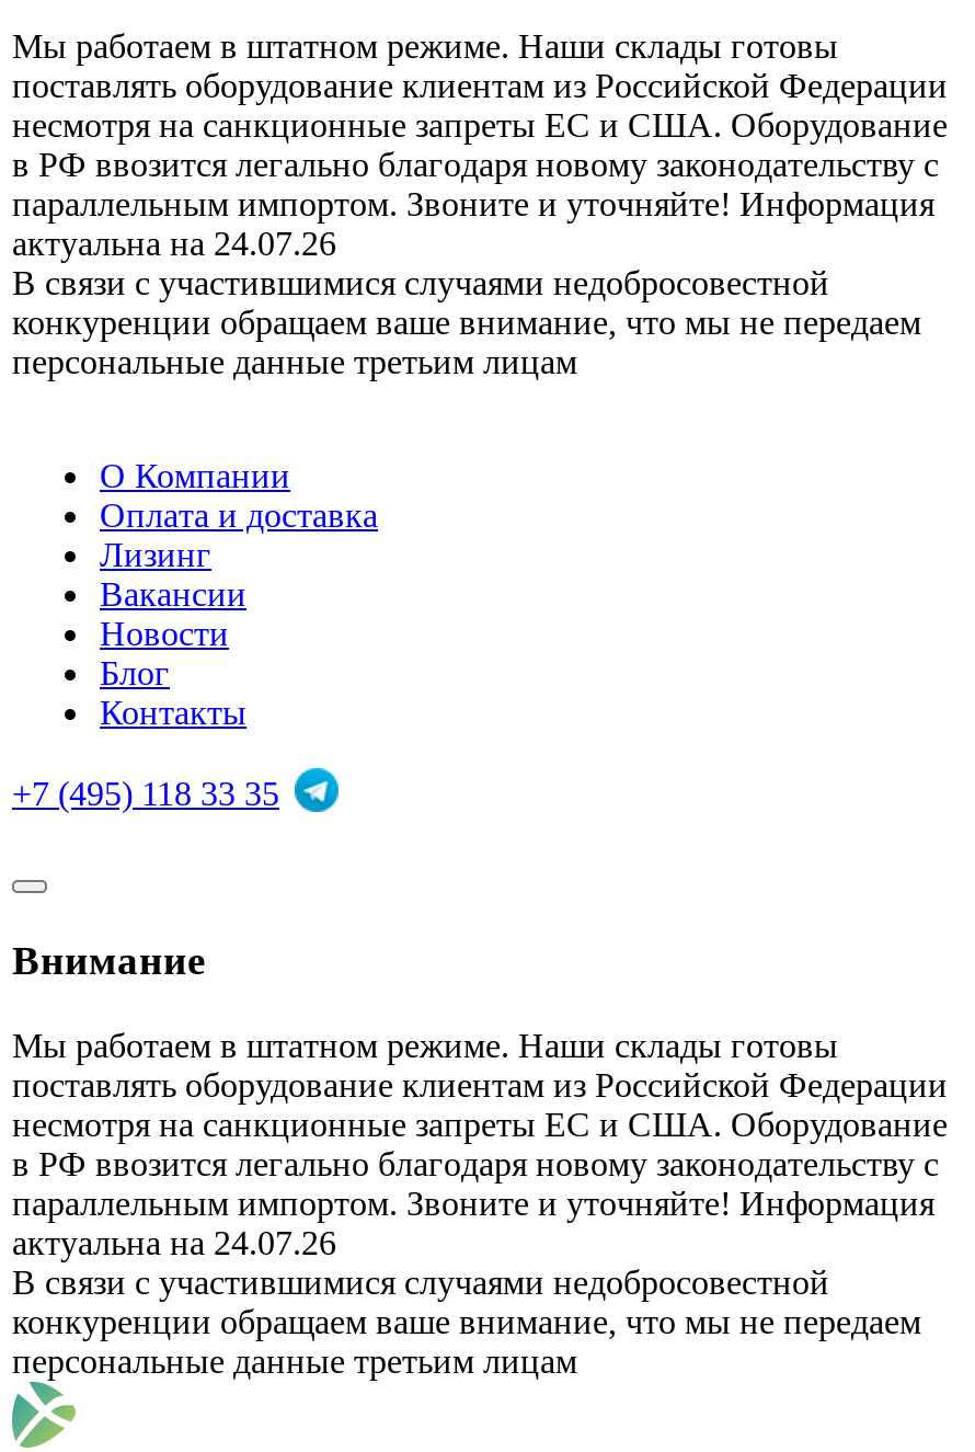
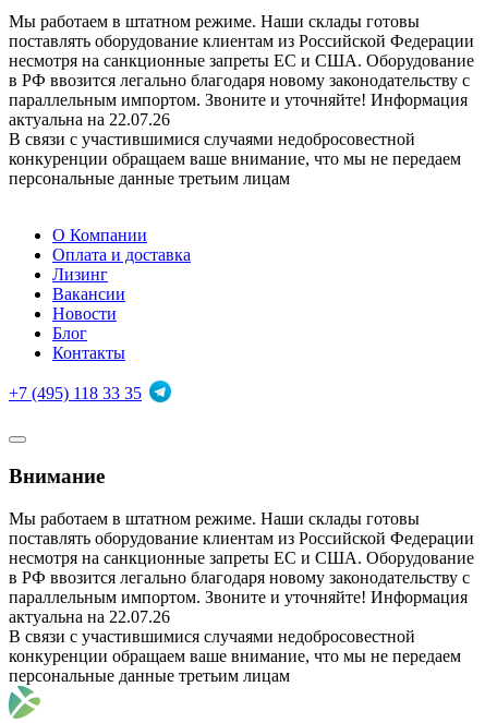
[12,226,336,263] актуальна на 24.07.26 -> [9,111,170,129] актуальна на 22.07.26
[12,1224,336,1261] актуальна на 24.07.26 -> [9,607,170,626] актуальна на 22.07.26

